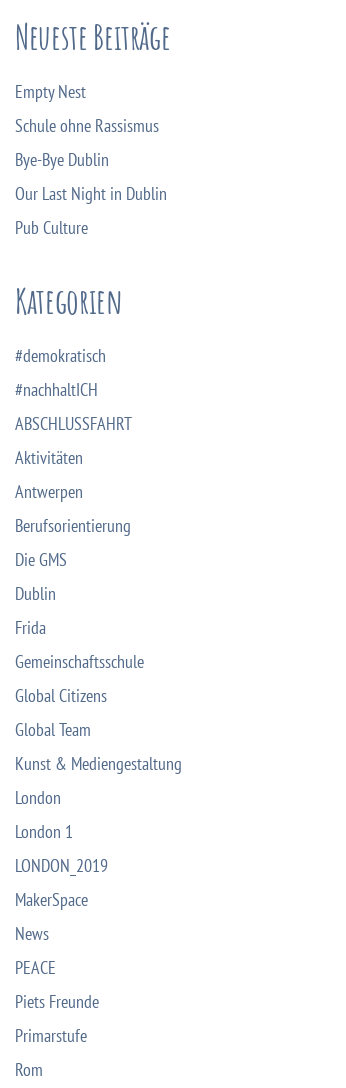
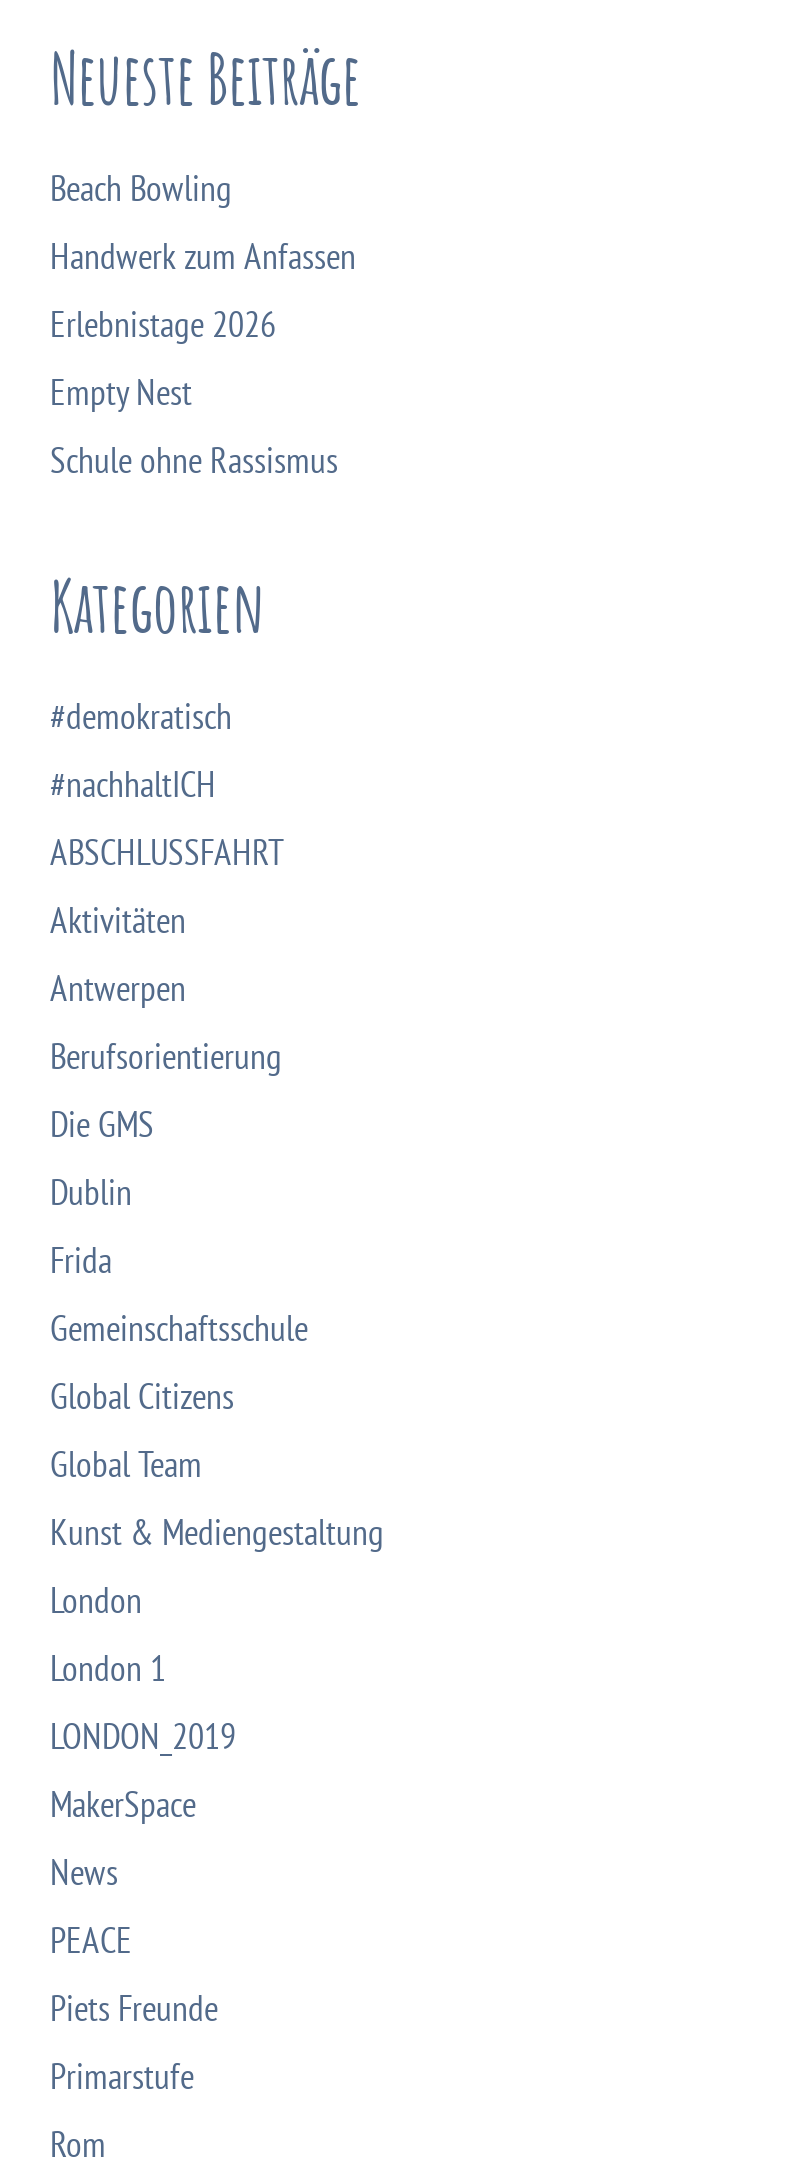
none -> [50,166,356,348] Beach Bowling | Handwerk zum Anfassen | Erlebnistage 2026
moved [15,80,159,137] -> [50,370,338,484]: Empty Nest | Schule ohne Rassismus
[15,148,167,239] Bye-Bye Dublin | Our Last Night in Dublin | Pub Culture -> none

